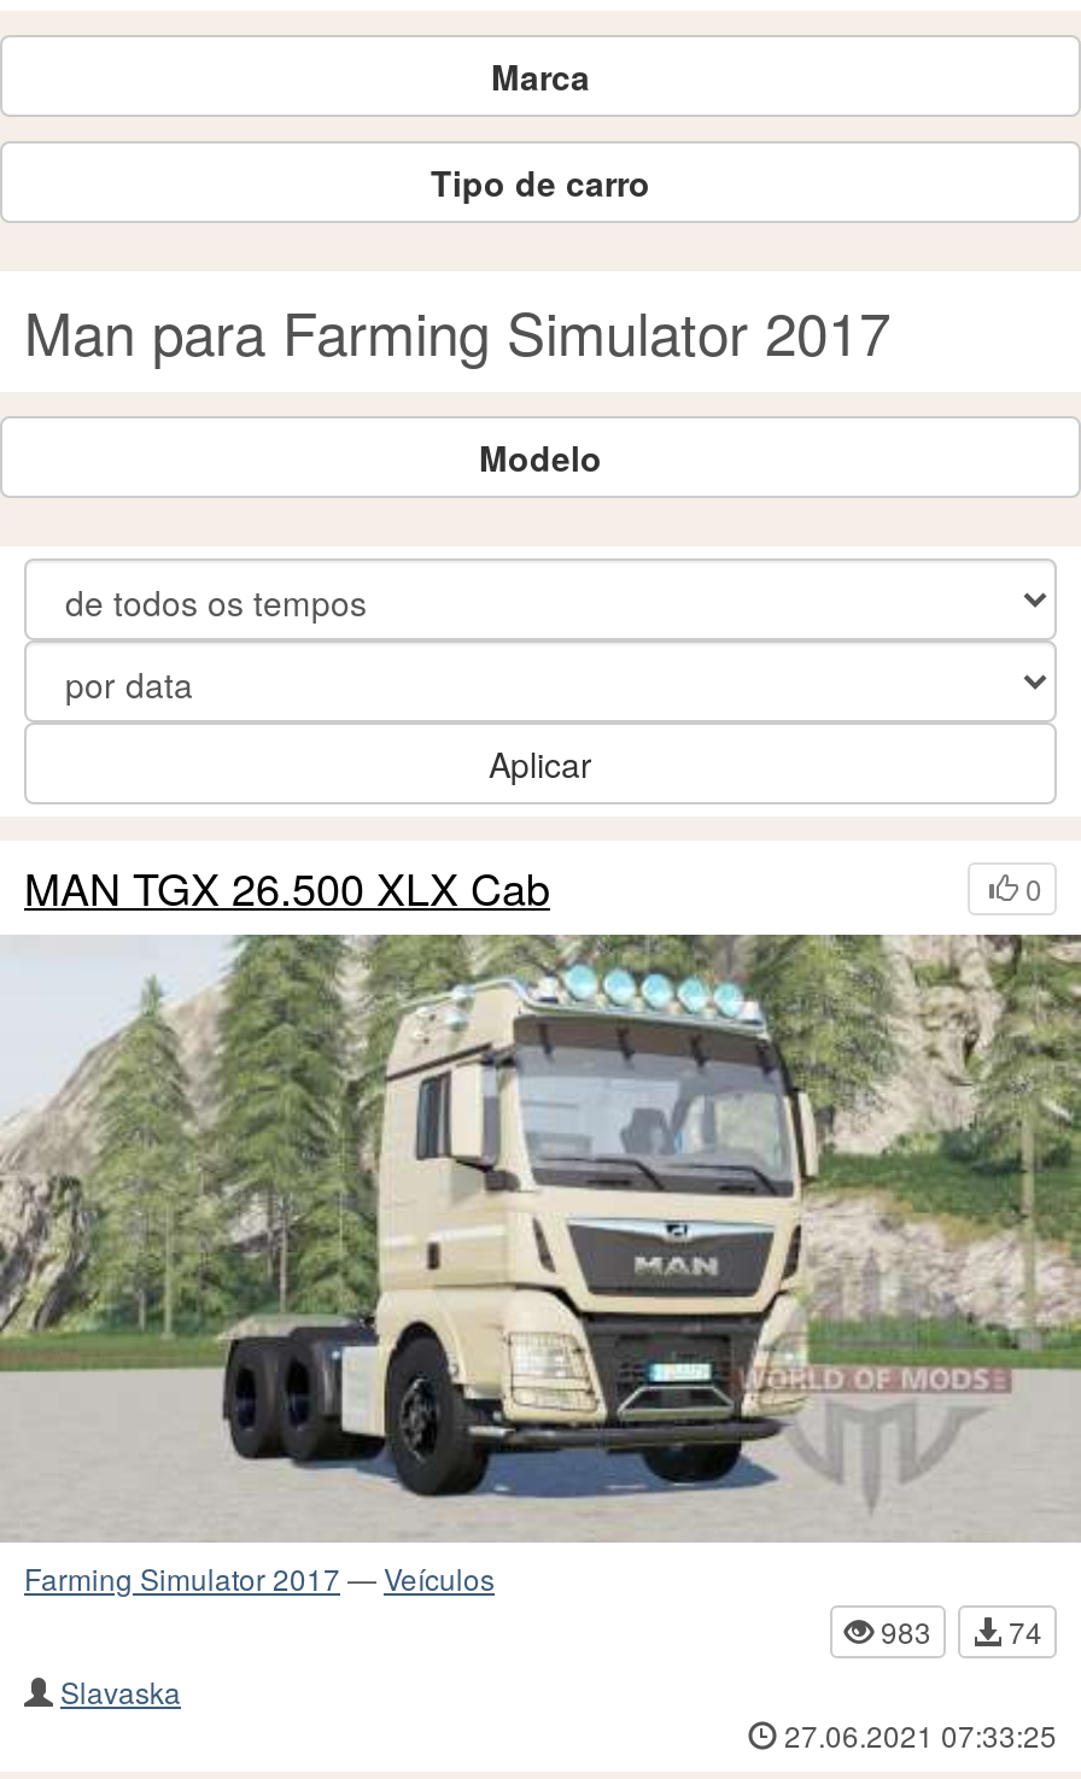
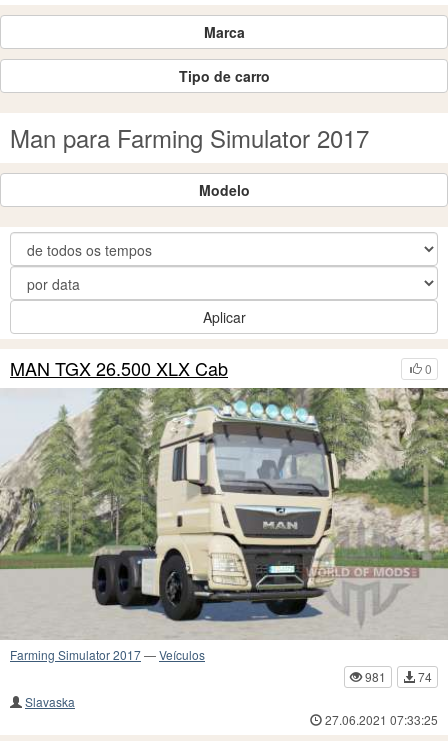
[881,1609,1042,1650] 983 74 -> [365,668,432,685] 981 74

